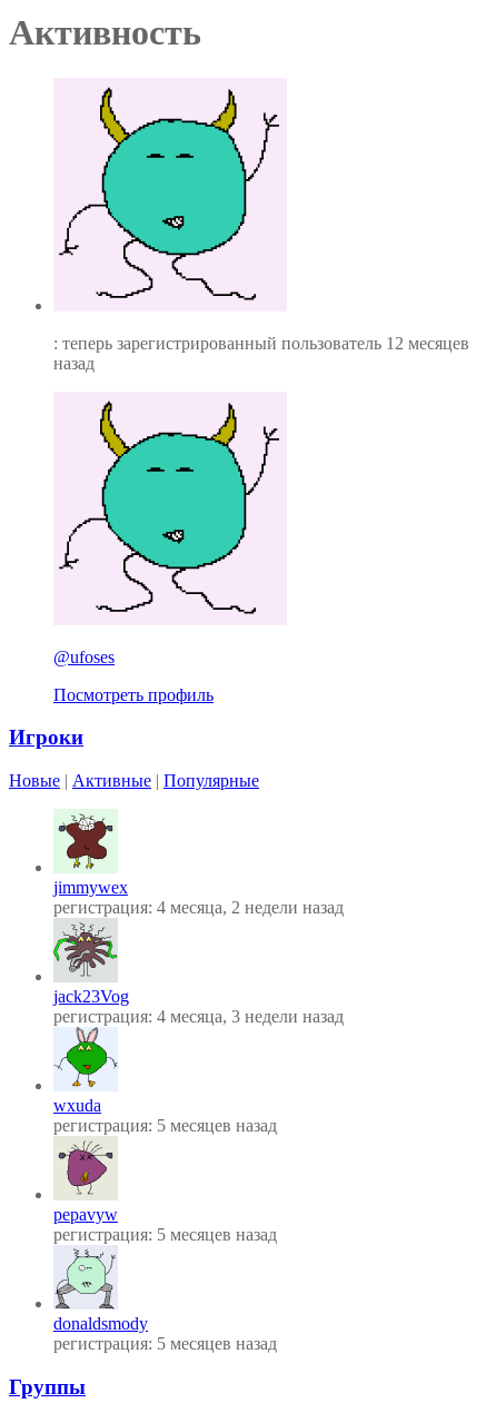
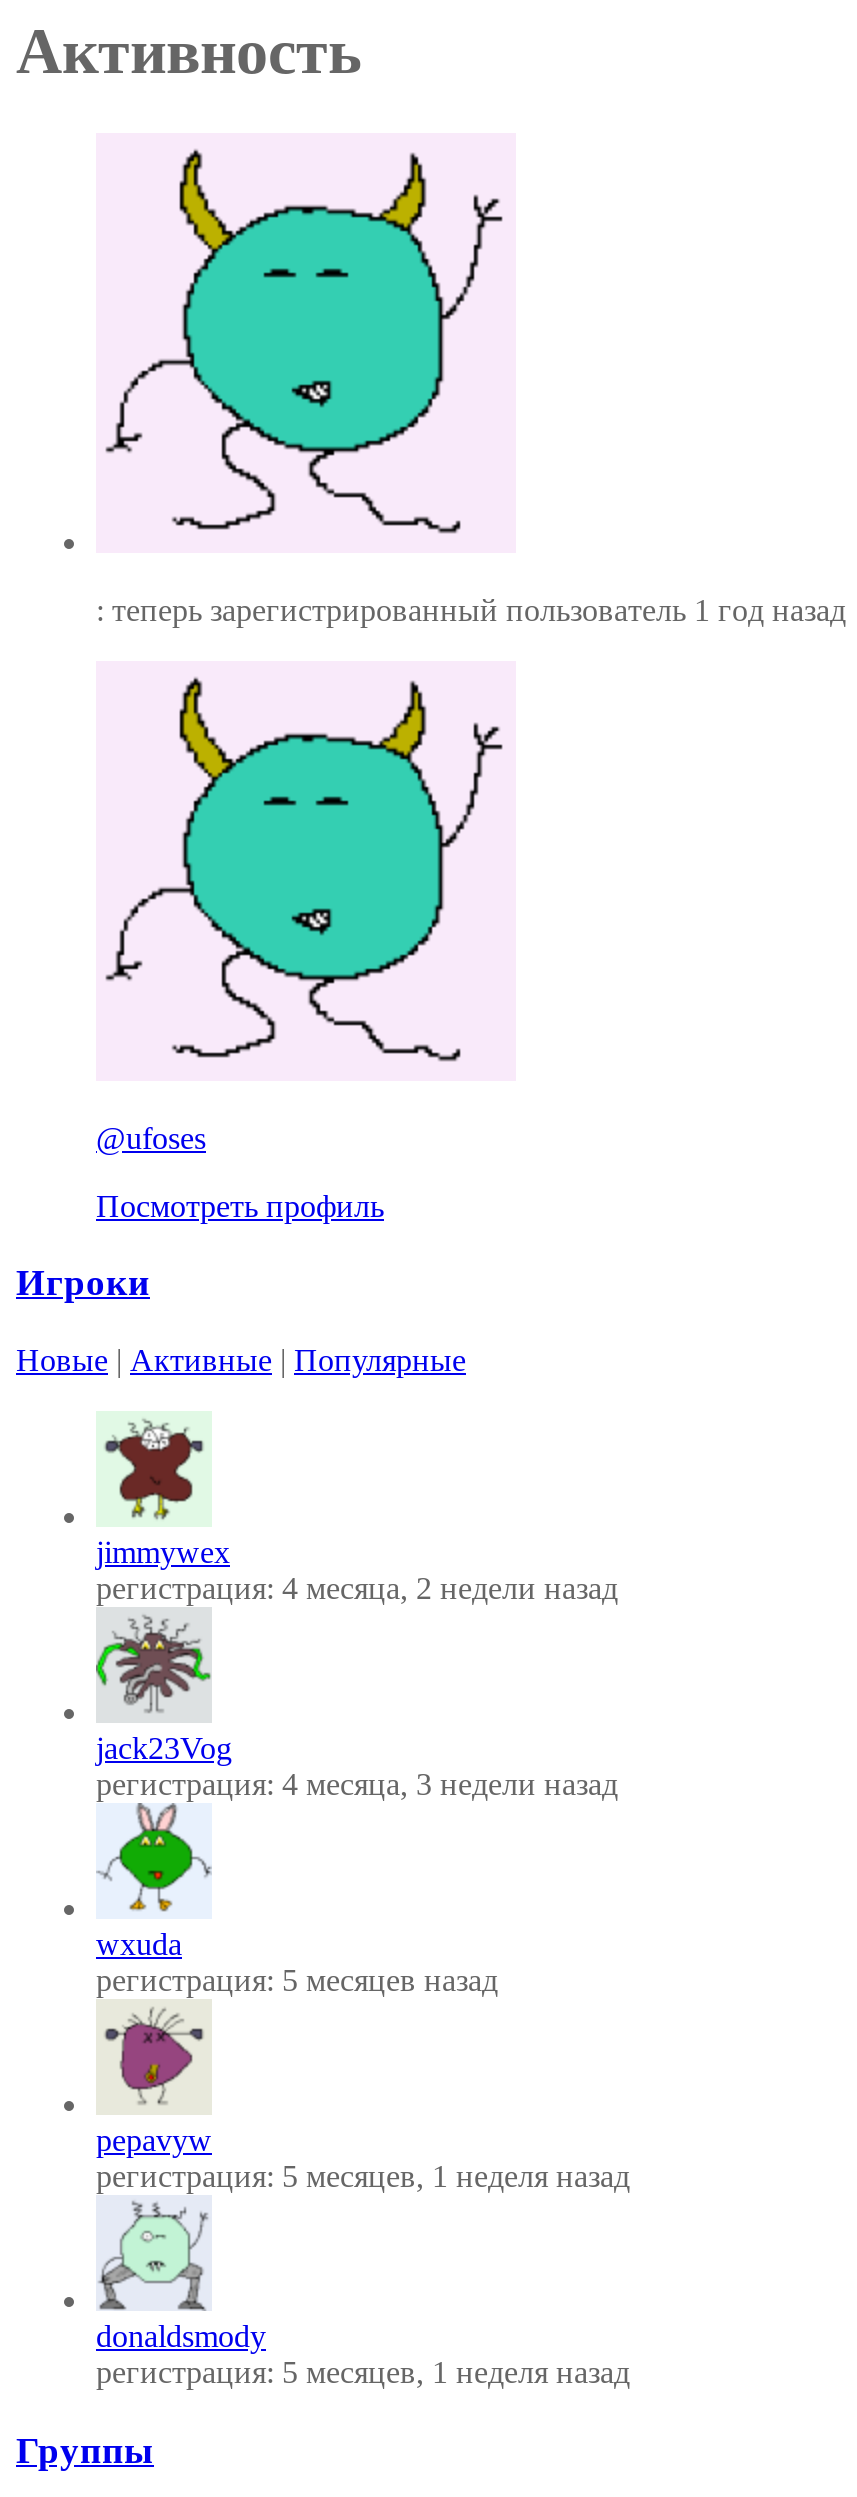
[53,334,469,372] : теперь зарегистрированный пользователь 12 месяцев | назад -> [96,593,846,627] : теперь зарегистрированный пользователь 1 год назад
[53,1225,277,1244] регистрация: 5 месяцев назад -> [96,2159,630,2193] регистрация: 5 месяцев, 1 неделя назад
[53,1334,277,1353] регистрация: 5 месяцев назад -> [96,2355,630,2389] регистрация: 5 месяцев, 1 неделя назад

